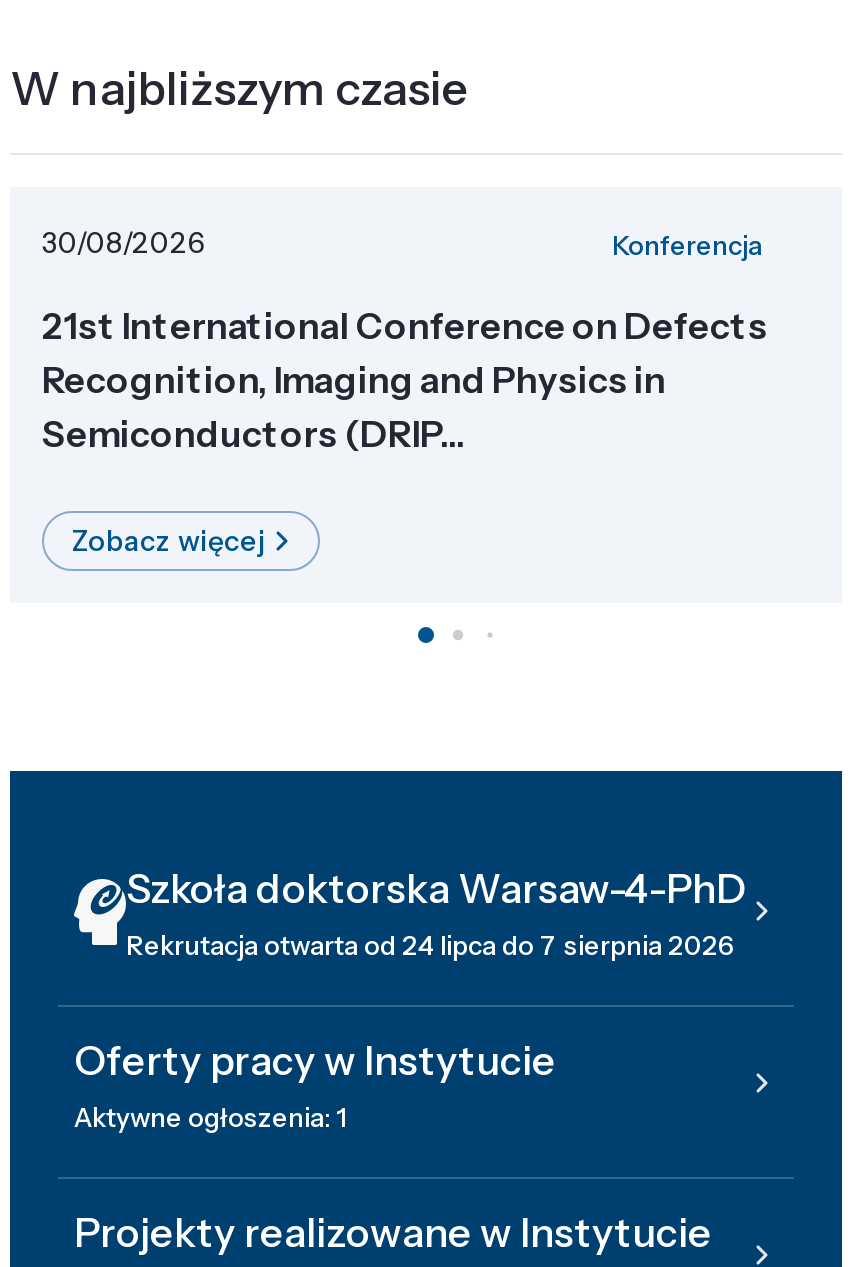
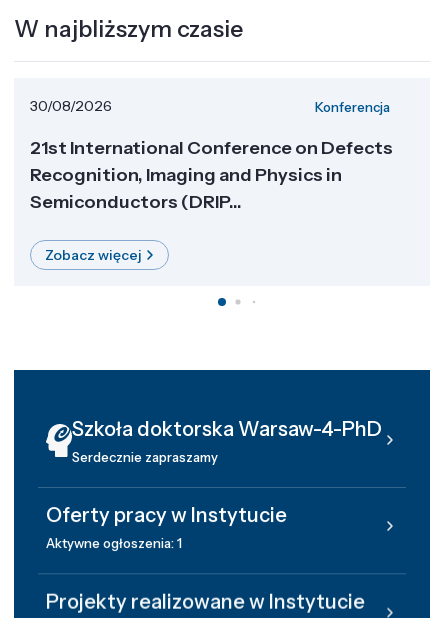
[126,928,734,960] Rekrutacja otwarta od 24 lipca do 7 sierpnia 2026 -> [72,449,218,465] Serdecznie zapraszamy

